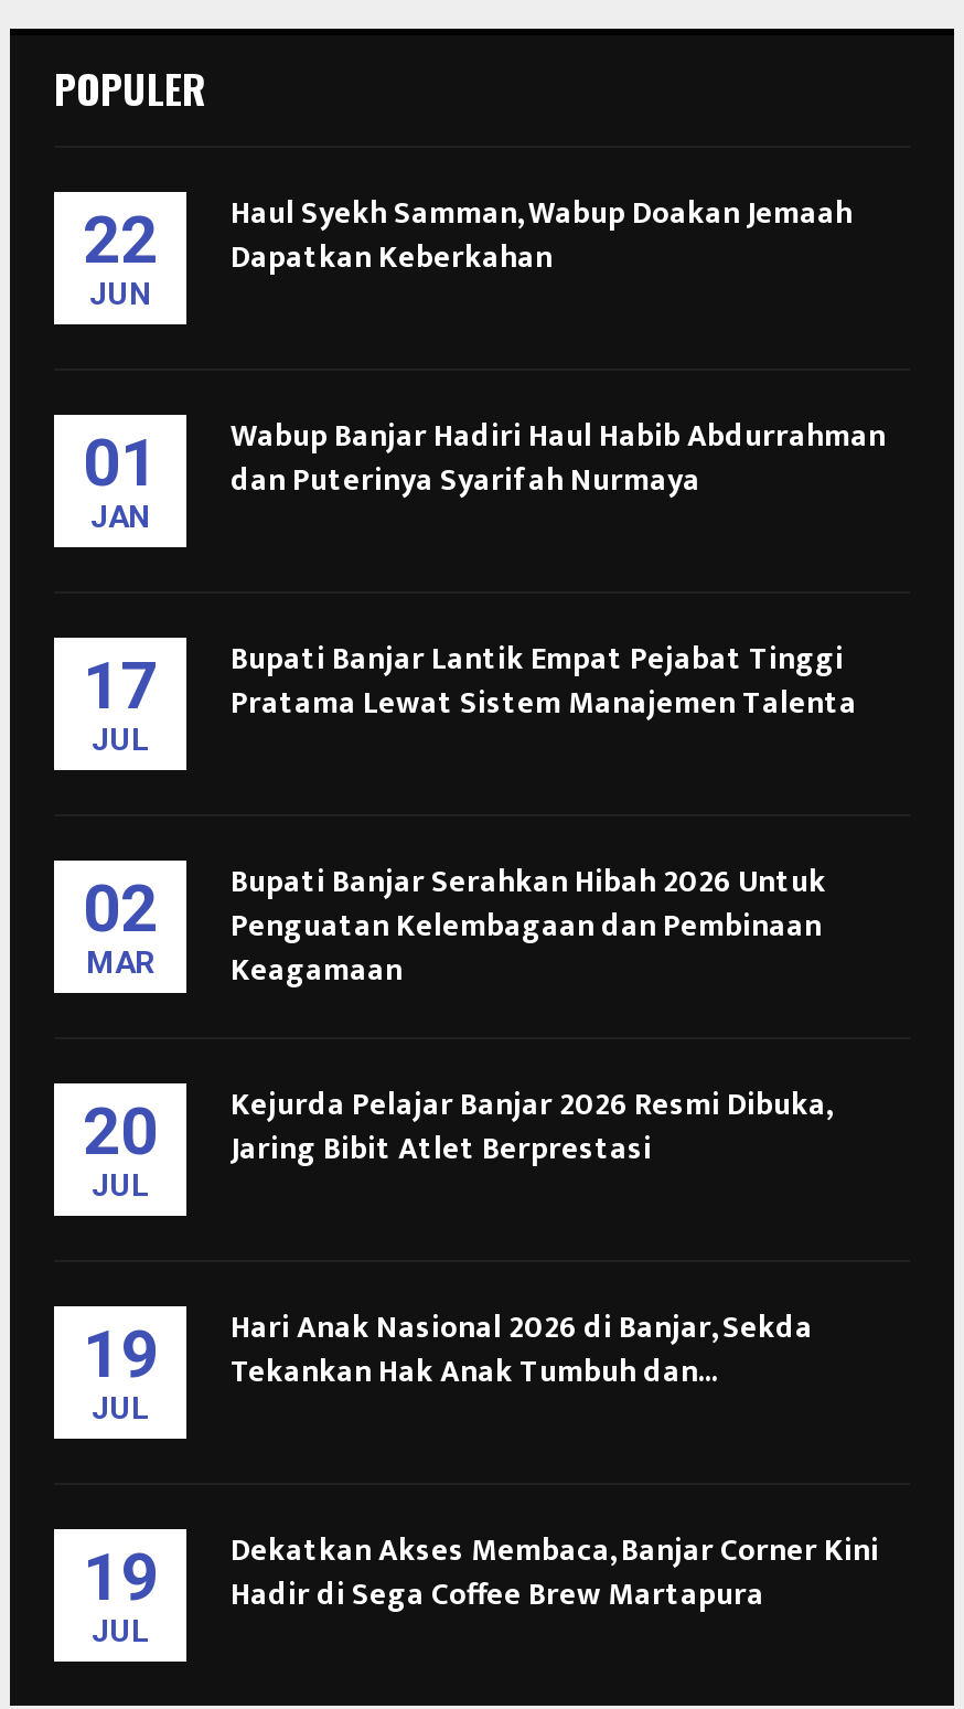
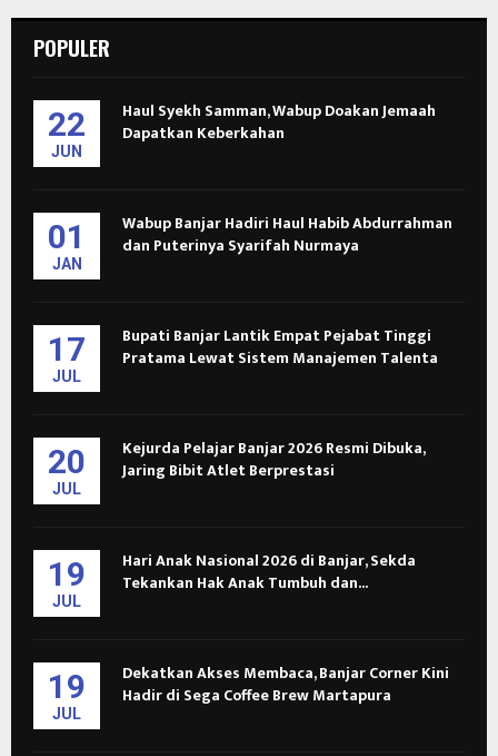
[231,855,826,994] Bupati Banjar Serahkan Hibah 2026 Untuk | Penguatan Kelembagaan dan Pembinaan | Keagamaan -> none
[83,869,158,979] 02 | MAR -> none

